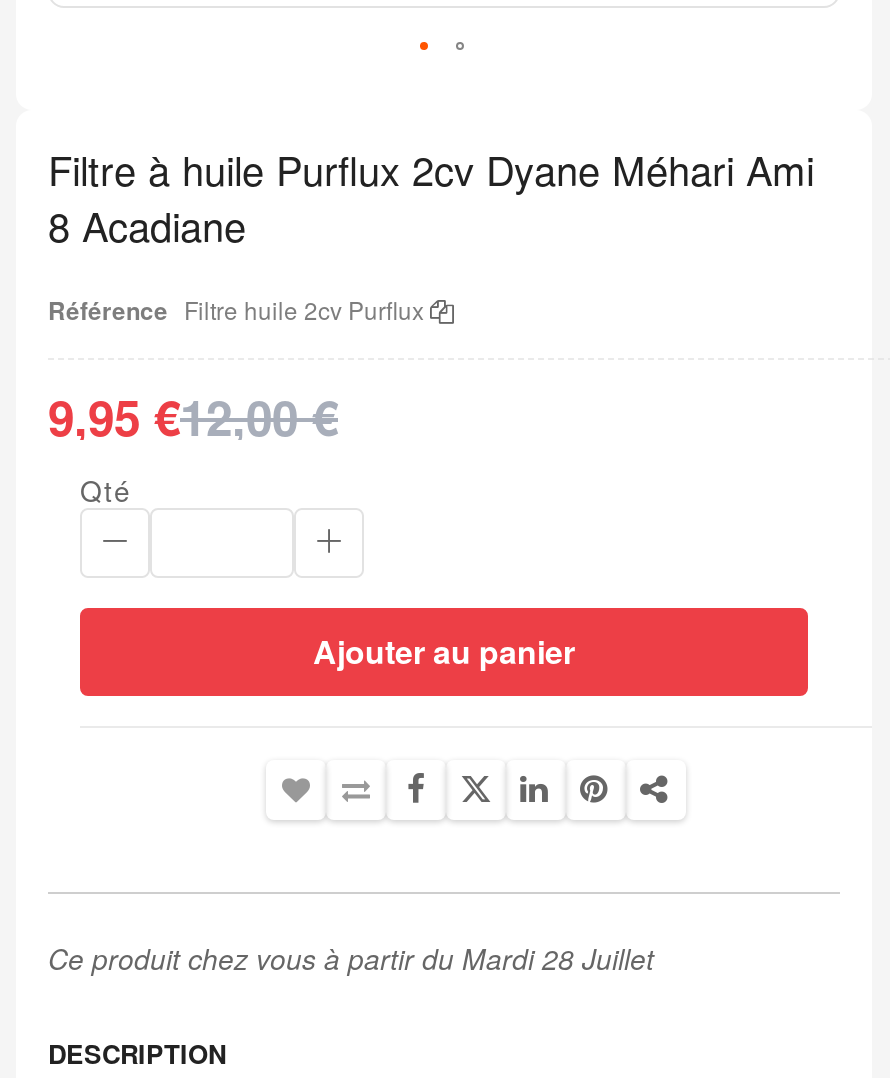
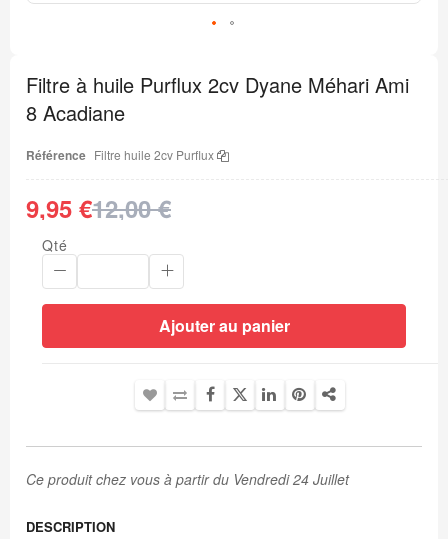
[48,938,654,978] Ce produit chez vous à partir du Mardi 28 Juillet -> [26,469,349,489] Ce produit chez vous à partir du Vendredi 24 Juillet

